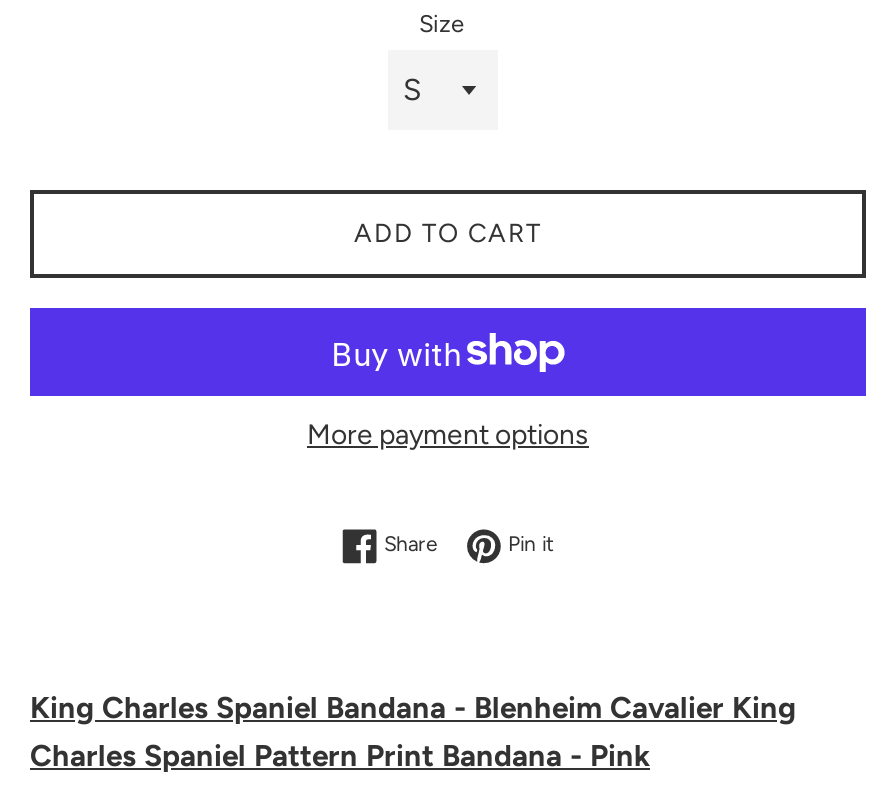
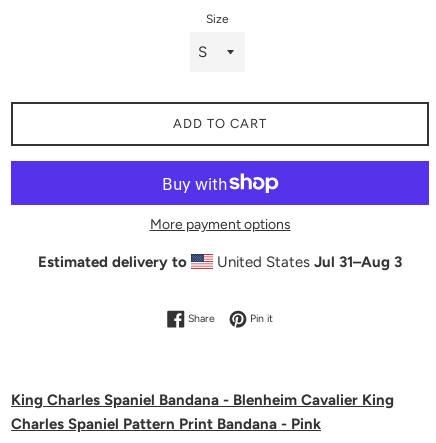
none -> [38,253,402,271] Estimated delivery to | United States Jul 31–Aug 3

